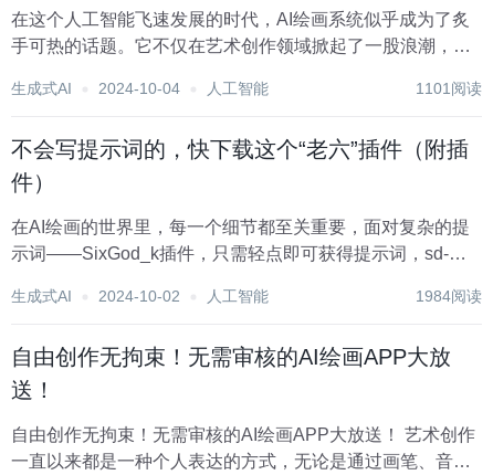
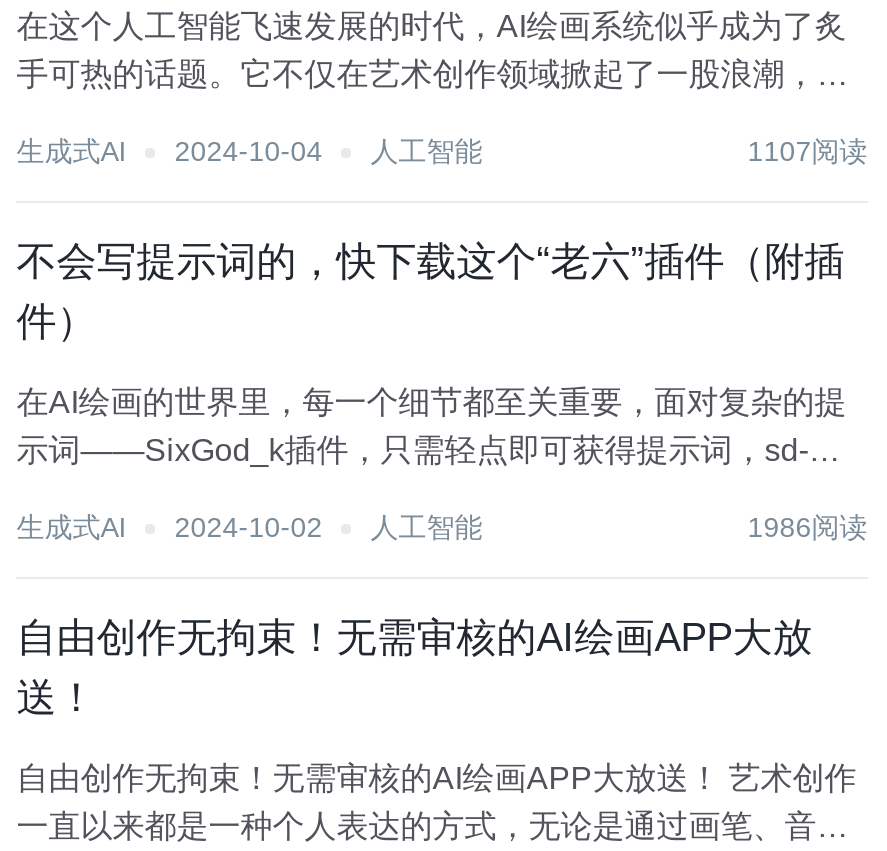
[415,80,482,97] 1101阅读 -> [748,135,868,167] 1107阅读
[415,287,482,305] 1984阅读 -> [748,511,868,543] 1986阅读

